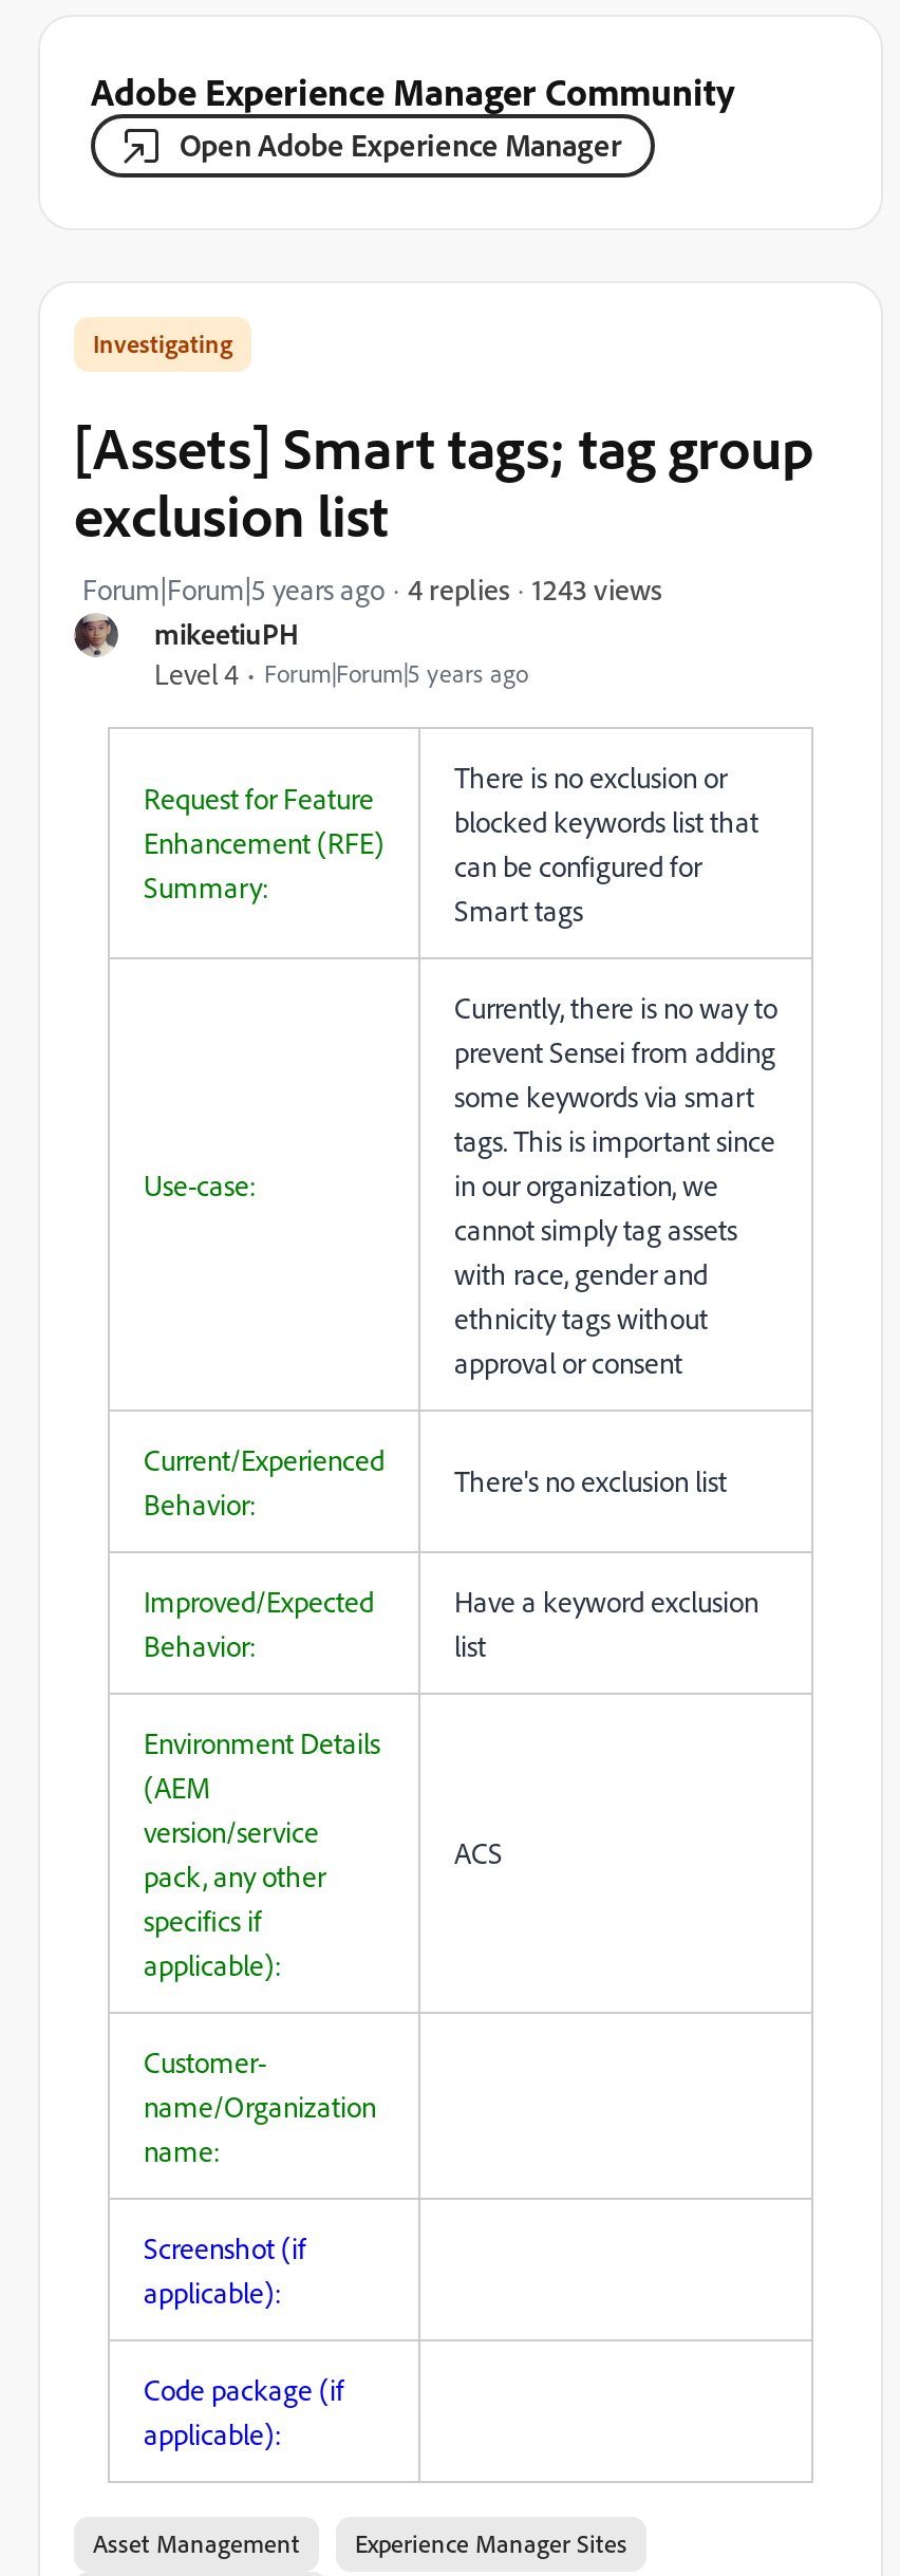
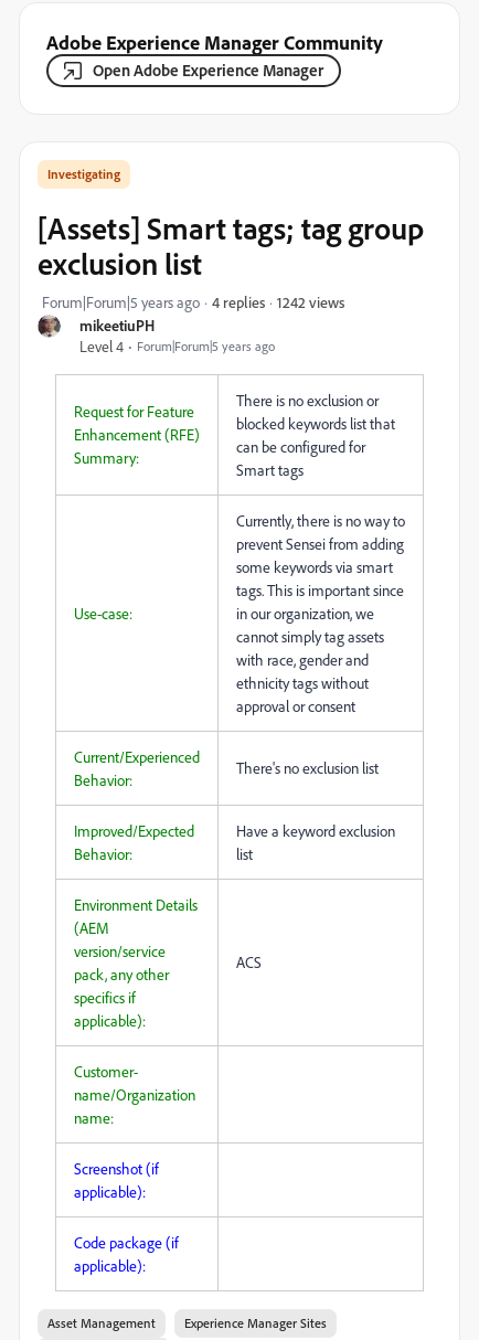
[532,570,661,605] 1243 views -> [277,292,344,311] 1242 views

